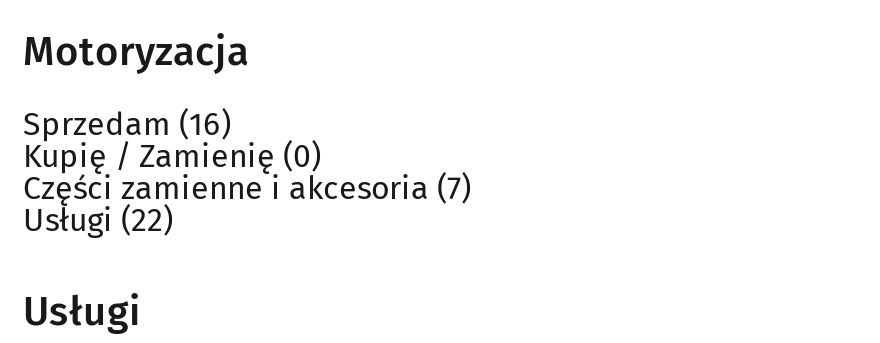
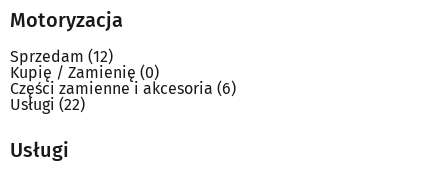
[23,104,231,142] Sprzedam (16) -> [10,47,113,66] Sprzedam (12)
[23,168,471,206] Części zamienne i akcesoria (7) -> [10,79,236,98] Części zamienne i akcesoria (6)

